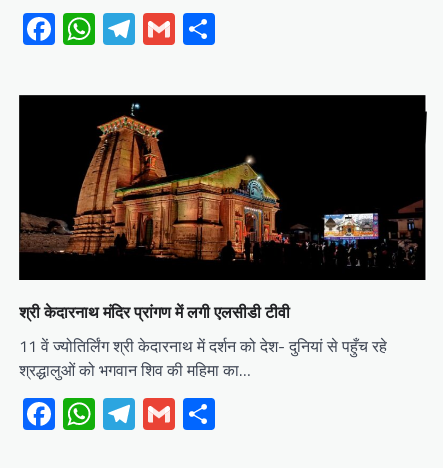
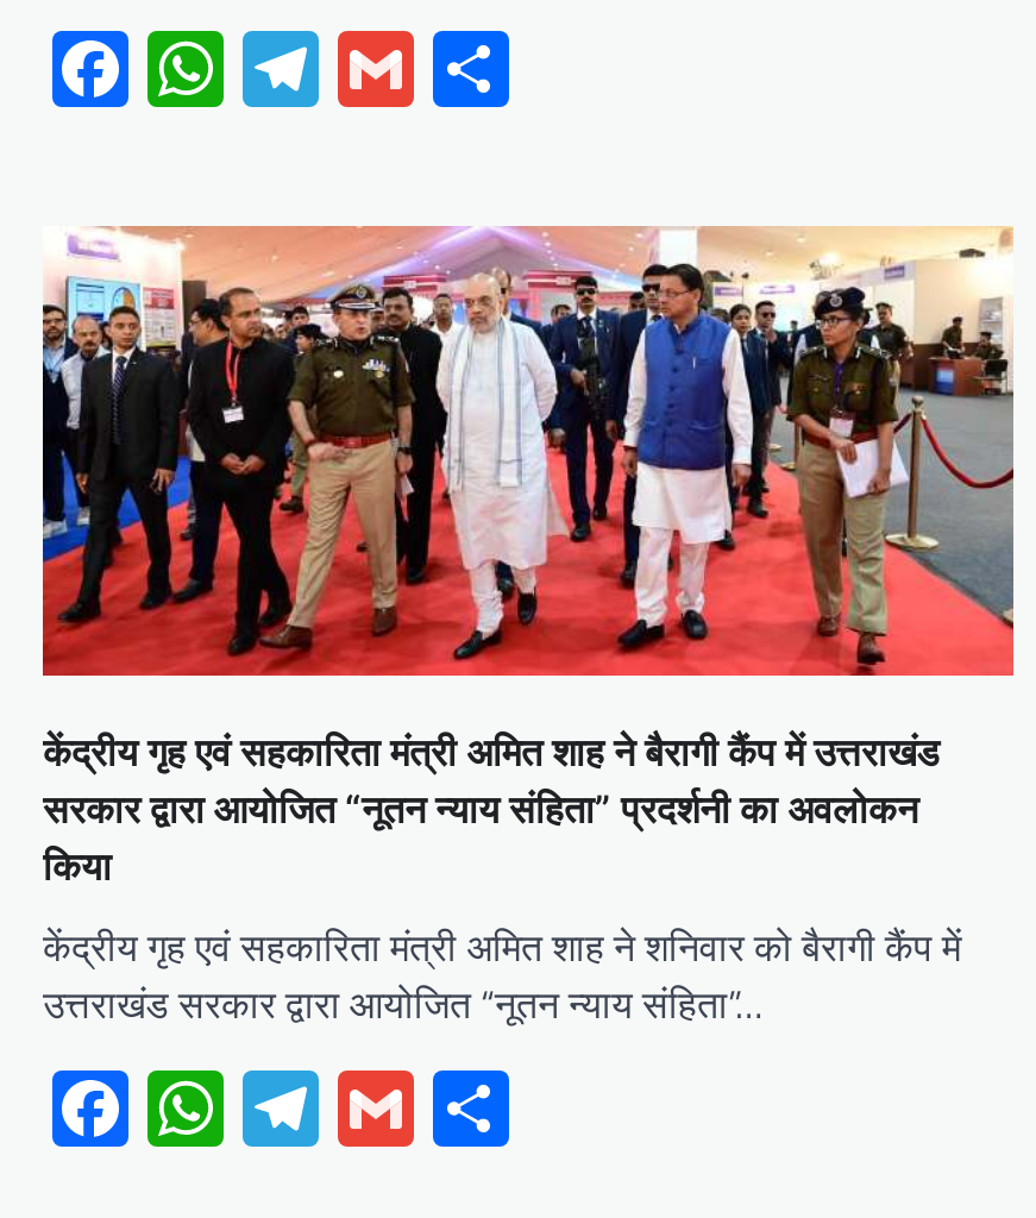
[18,94,427,322] [image] | श्री केदारनाथ मंदिर प्रांगण में लगी एलसीडी टीवी -> [40,225,1016,889] [image] | केंद्रीय गृह एवं सहकारिता मंत्री अमित शाह ने बैरागी कैंप में उत्तराखंड | सरकार द्वारा आयोजित “नूतन न्याय संहिता” प्रदर्शनी का अवलोकन | किया
[19,334,387,382] 11 वें ज्योतिर्लिंग श्री केदारनाथ में दर्शन को देश- दुनियां से पहुँच रहे | श्रद्धालुओं को भगवान शिव की महिमा का… -> [43,918,961,1032] केंद्रीय गृह एवं सहकारिता मंत्री अमित शाह ने शनिवार को बैरागी कैंप में | उत्तराखंड सरकार द्वारा आयोजित “नूतन न्याय संहिता”…

